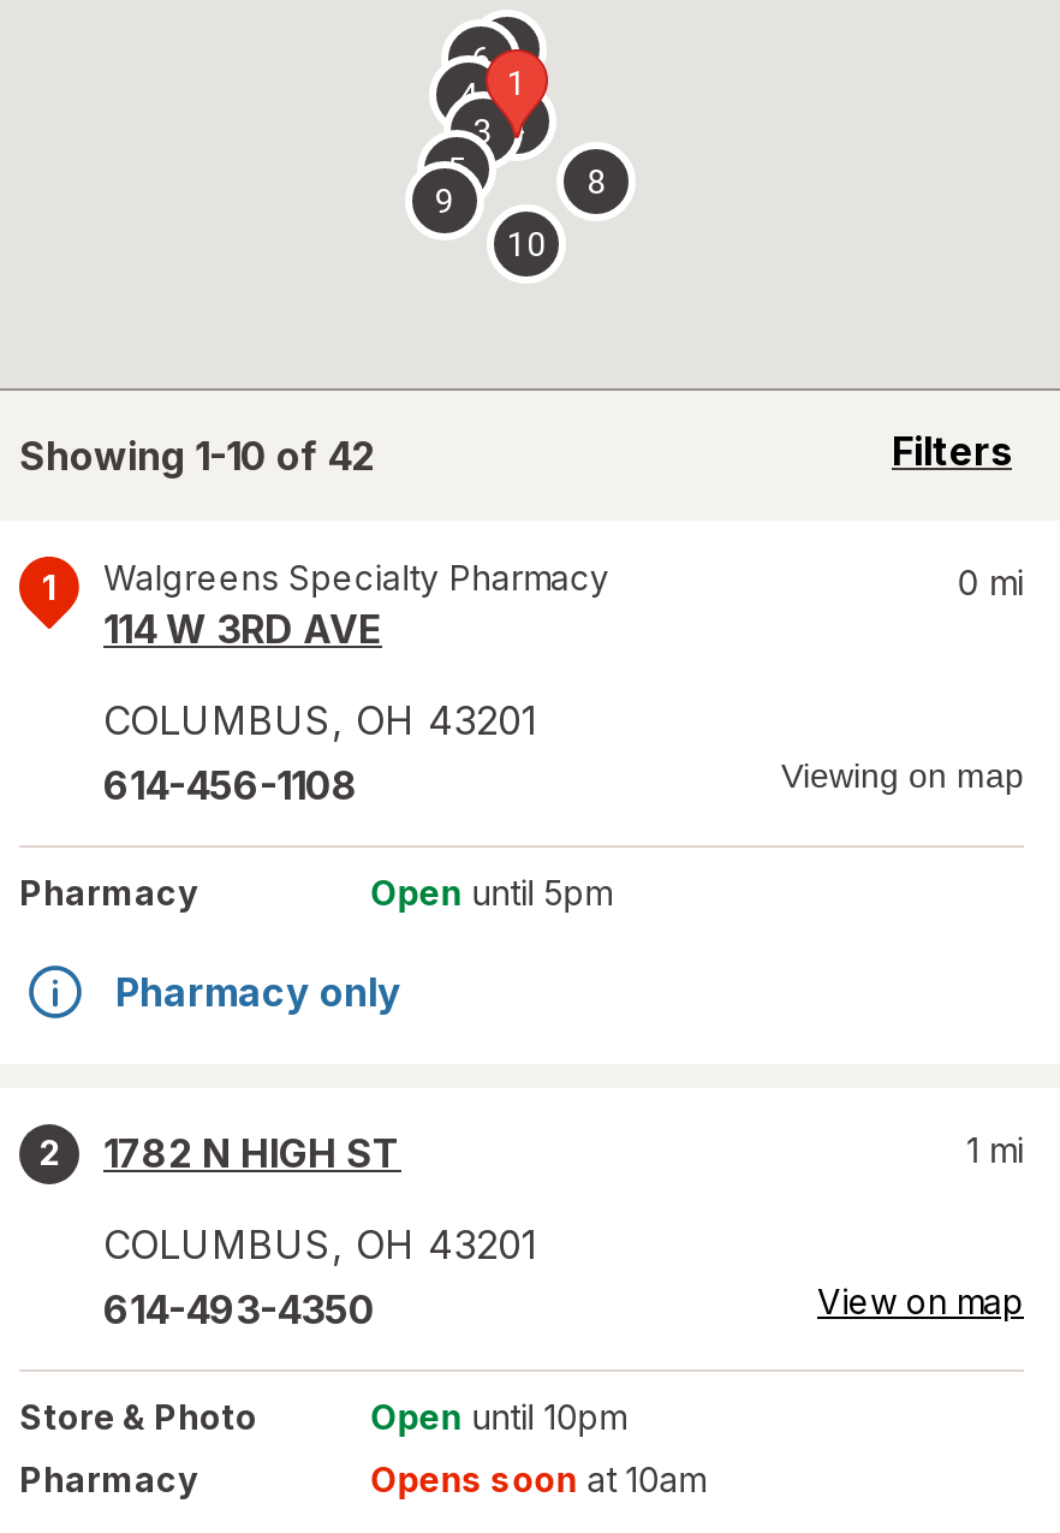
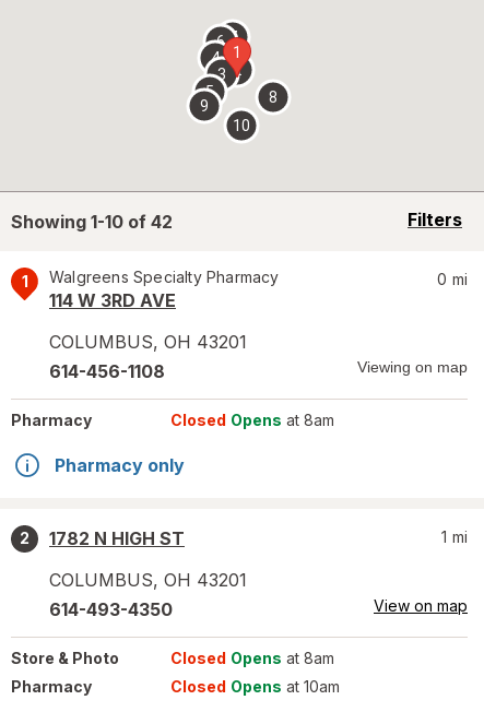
[371,872,611,913] Open until 5pm -> [171,411,335,429] Closed Opens at 8am
[371,1396,626,1437] Open until 10pm -> [171,649,335,667] Closed Opens at 8am
[371,1458,705,1499] Opens soon at 10am -> [171,677,340,696] Closed Opens at 10am

